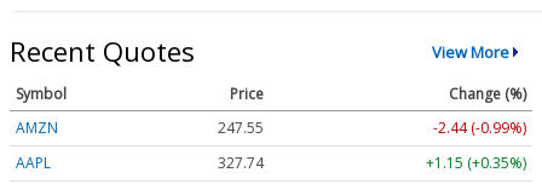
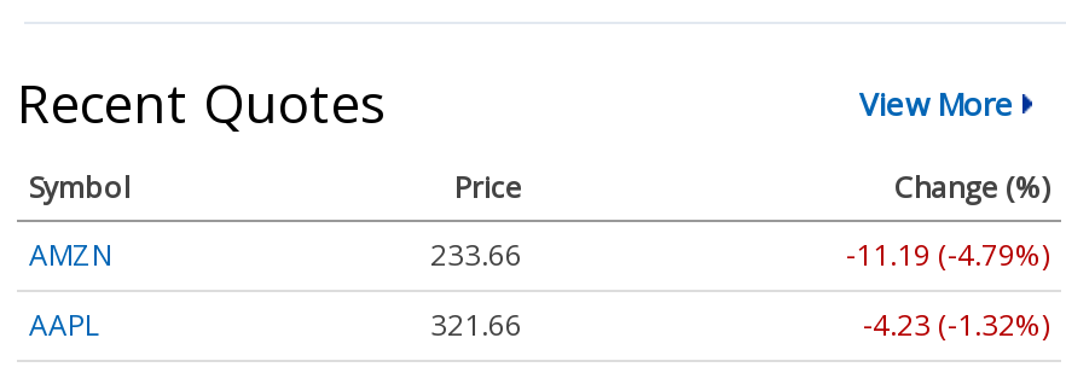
[218,118,264,138] 247.55 -> [430,235,522,276] 233.66
[433,118,526,138] -2.44 (-0.99%) -> [846,235,1049,276] -11.19 (-4.79%)
[218,153,264,173] 327.74 -> [430,305,522,346] 321.66
[426,153,526,173] +1.15 (+0.35%) -> [863,305,1049,346] -4.23 (-1.32%)

